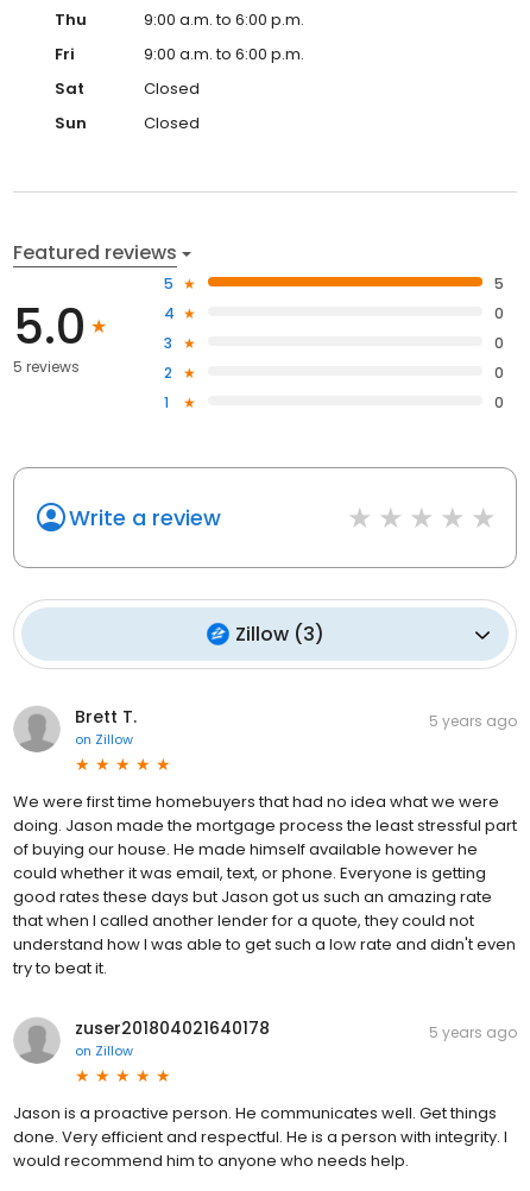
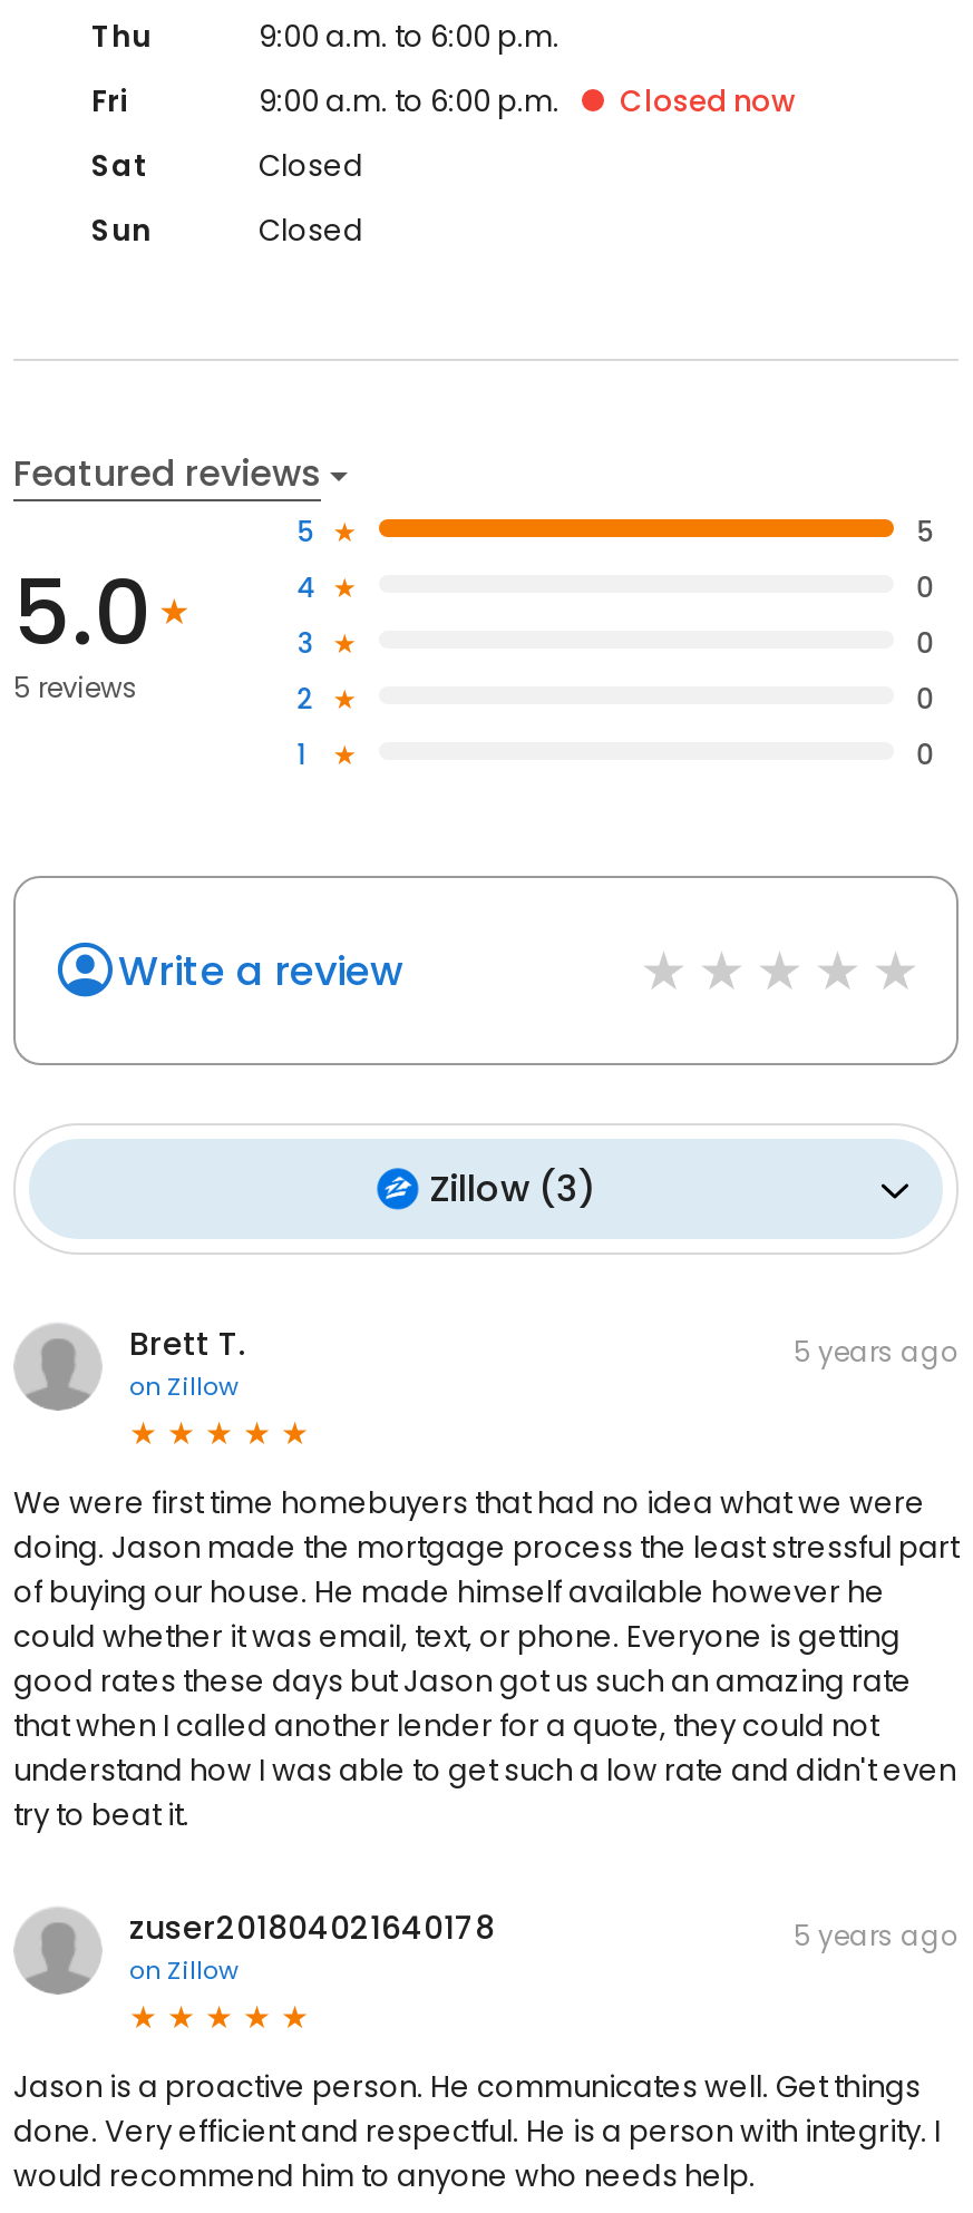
none -> [620,81,796,123] Closed now

